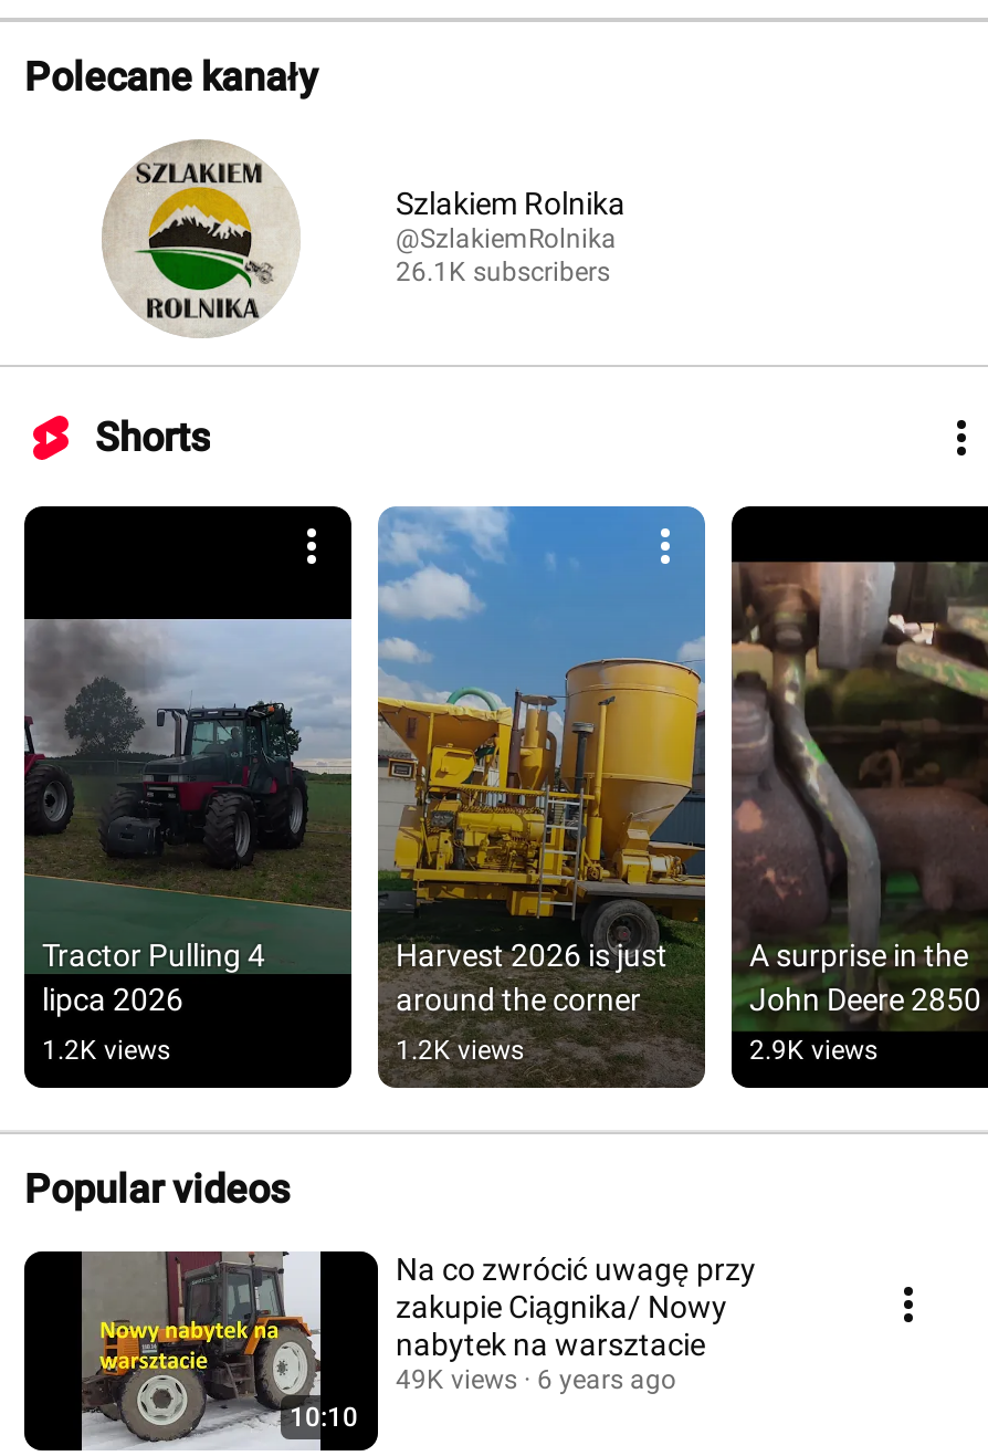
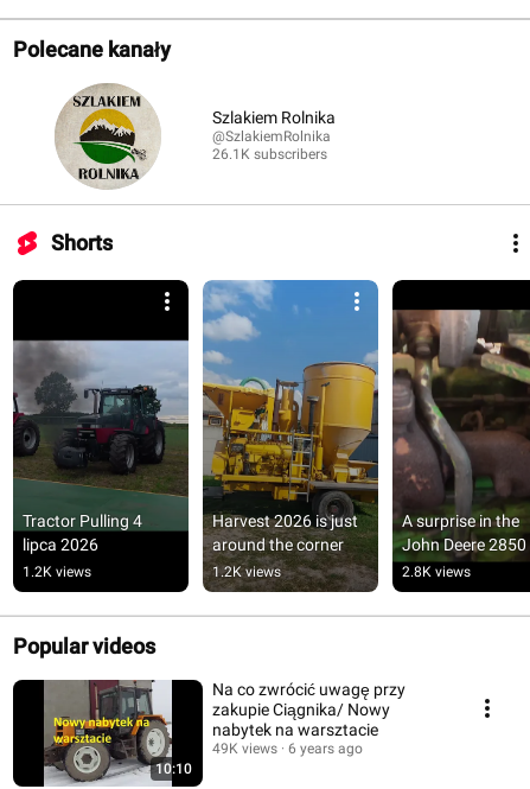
[749,1035,877,1066] 2.9K views -> [402,564,471,580] 2.8K views

